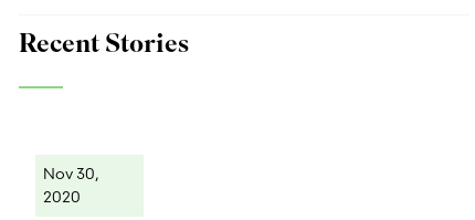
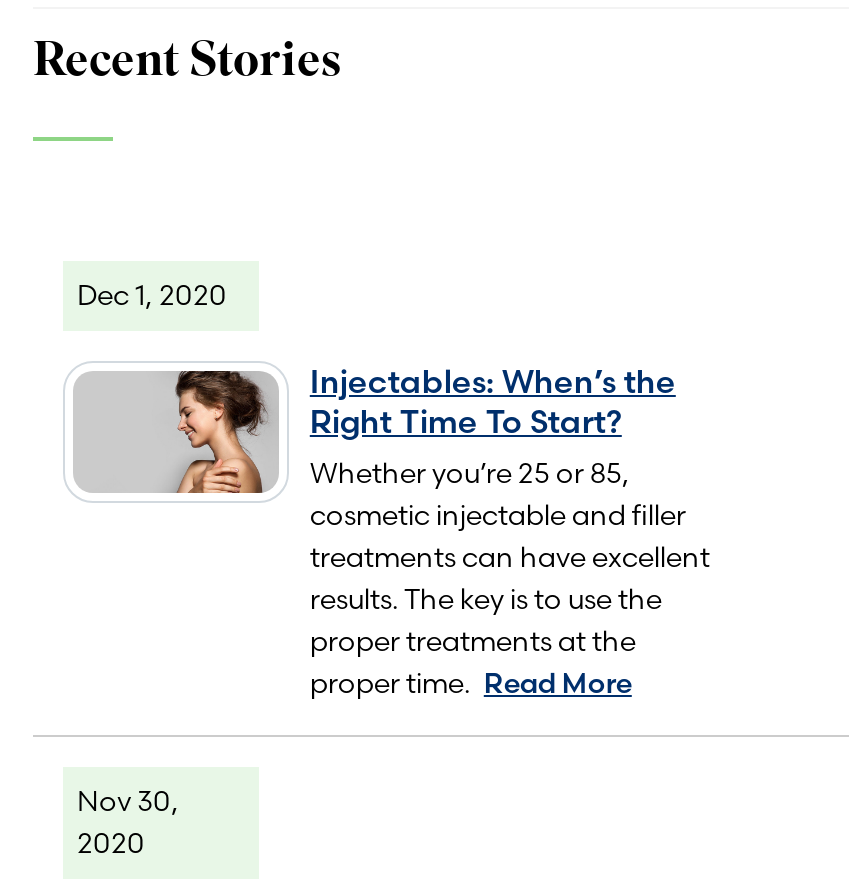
none -> [73,276,710,700] [image] | Dec 1, 2020 | Injectables: When’s the | Right Time To Start? | Whether you’re 25 or 85, | cosmetic injectable and filler | treatments can have excellent | results. The key is to use the | proper treatments at the | proper time. Read More

